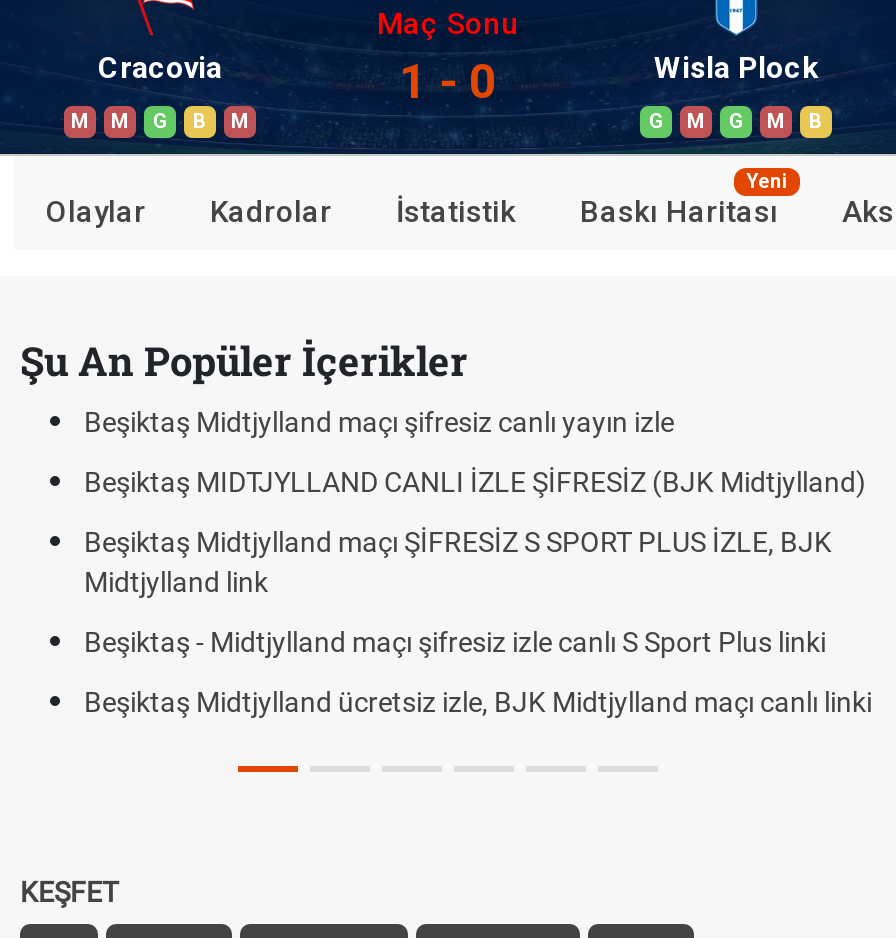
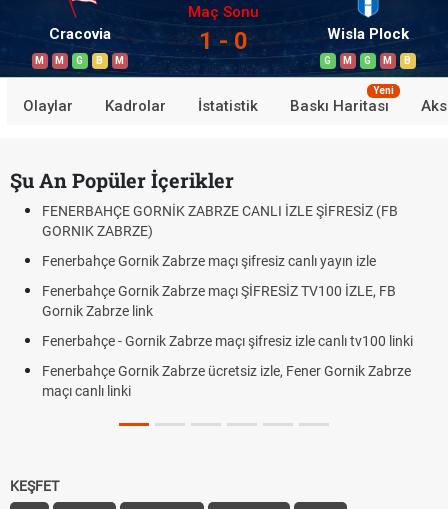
[84,406,674,438] Beşiktaş Midtjylland maçı şifresiz canlı yayın izle -> [42,203,398,239] FENERBAHÇE GORNİK ZABRZE CANLI İZLE ŞİFRESİZ (FB | GORNIK ZABRZE)
[84,466,866,498] Beşiktaş MIDTJYLLAND CANLI İZLE ŞİFRESİZ (BJK Midtjylland) -> [42,253,376,269] Fenerbahçe Gornik Zabrze maçı şifresiz canlı yayın izle
[84,526,832,598] Beşiktaş Midtjylland maçı ŞİFRESİZ S SPORT PLUS İZLE, BJK | Midtjylland link -> [42,283,396,319] Fenerbahçe Gornik Zabrze maçı ŞİFRESİZ TV100 İZLE, FB | Gornik Zabrze link
[84,626,826,658] Beşiktaş - Midtjylland maçı şifresiz izle canlı S Sport Plus linki -> [42,333,413,349] Fenerbahçe - Gornik Zabrze maçı şifresiz izle canlı tv100 linki
[84,686,872,718] Beşiktaş Midtjylland ücretsiz izle, BJK Midtjylland maçı canlı linki -> [42,363,411,399] Fenerbahçe Gornik Zabrze ücretsiz izle, Fener Gornik Zabrze | maçı canlı linki

